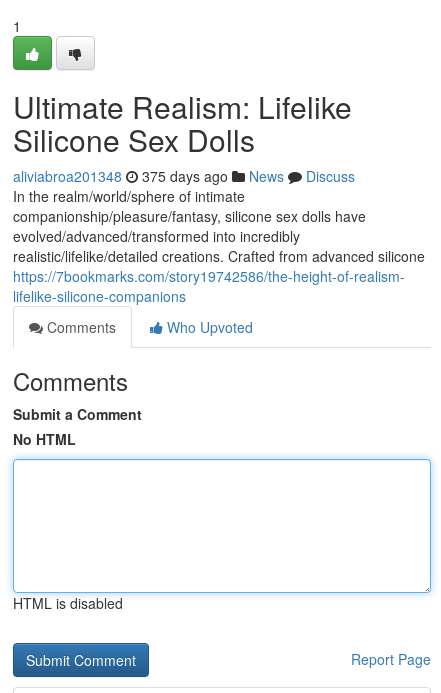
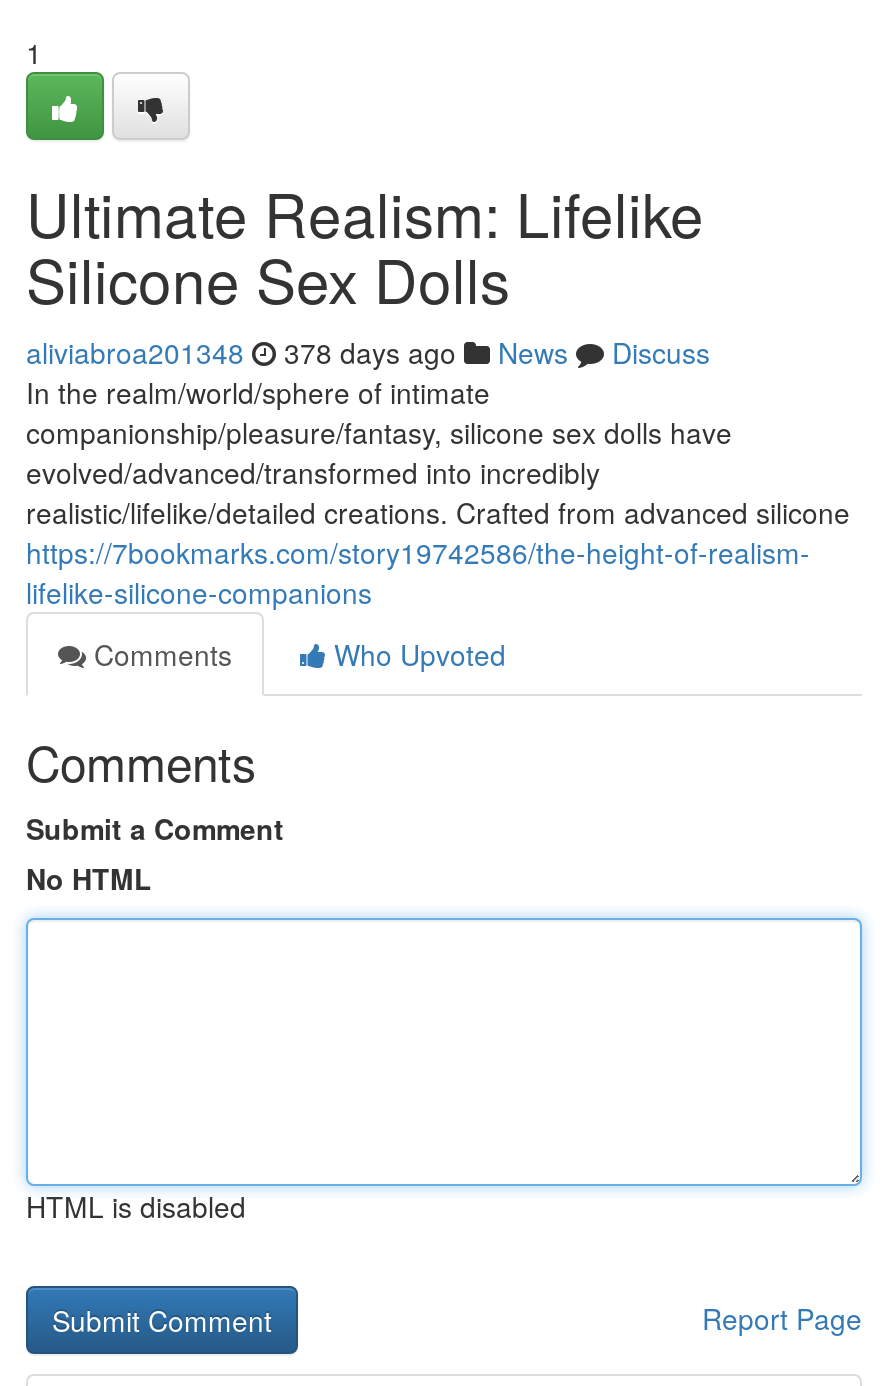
[13,166,355,186] aliviabroa201348 375 days ago News Discuss -> [26,332,710,372] aliviabroa201348 378 days ago News Discuss

